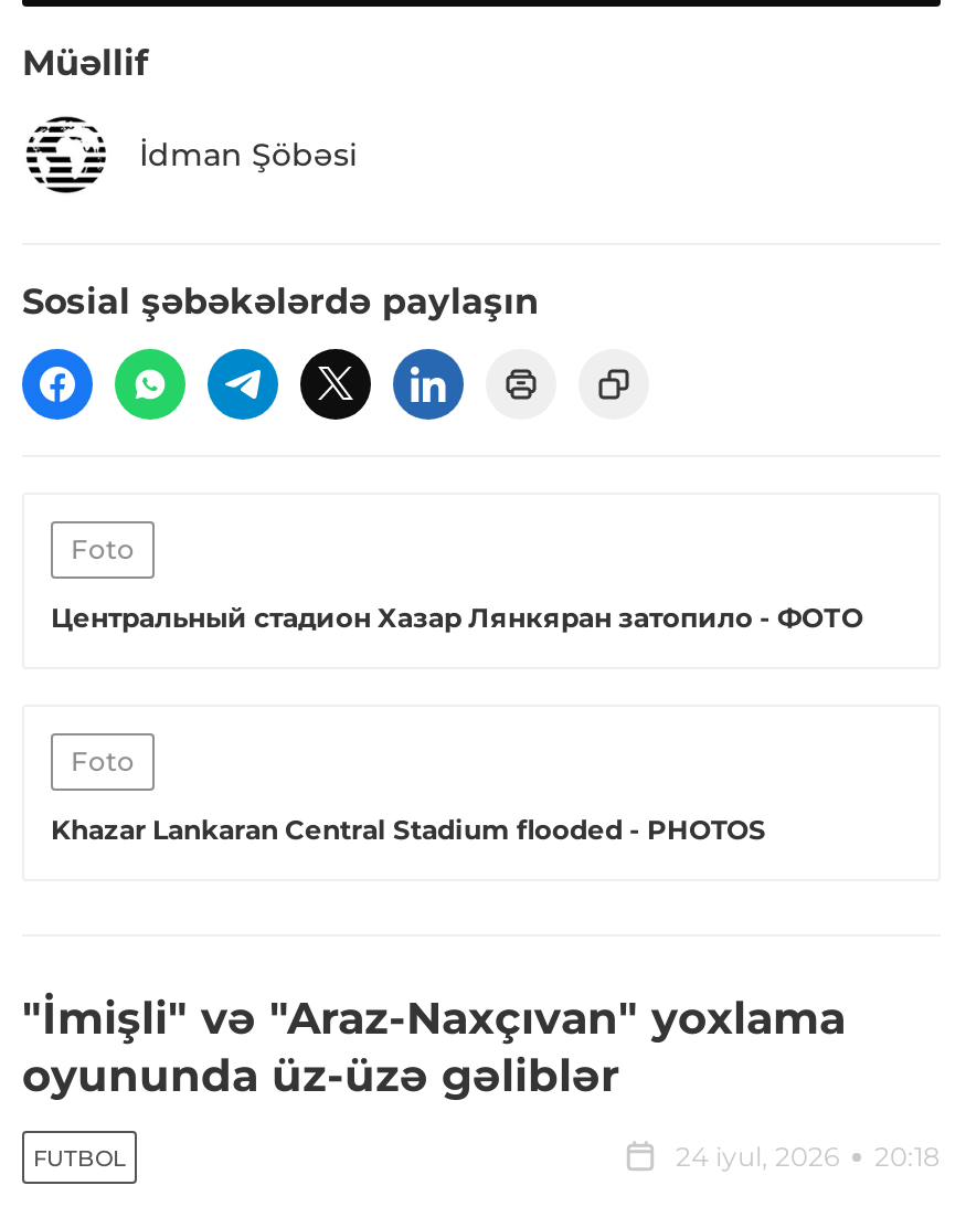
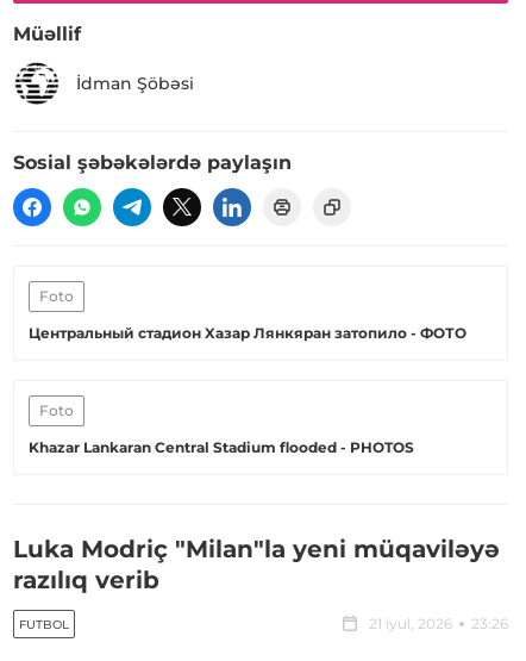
[22,993,846,1103] "İmişli" və "Araz-Naxçıvan" yoxlama | oyununda üz-üzə gəliblər -> [13,535,500,595] Luka Modriç "Milan"la yeni müqaviləyə | razılıq verib
[676,1141,941,1174] 24 iyul, 2026 | 20:18 -> [369,615,508,633] 21 iyul, 2026 | 23:26

